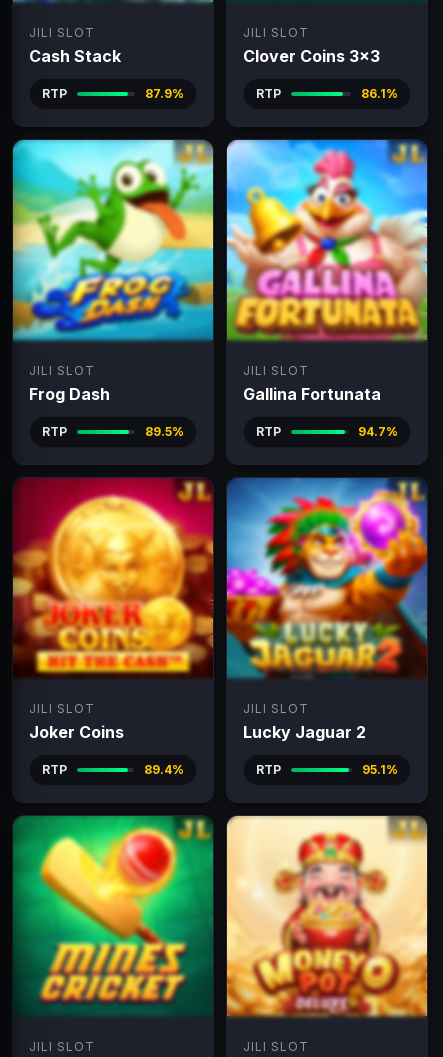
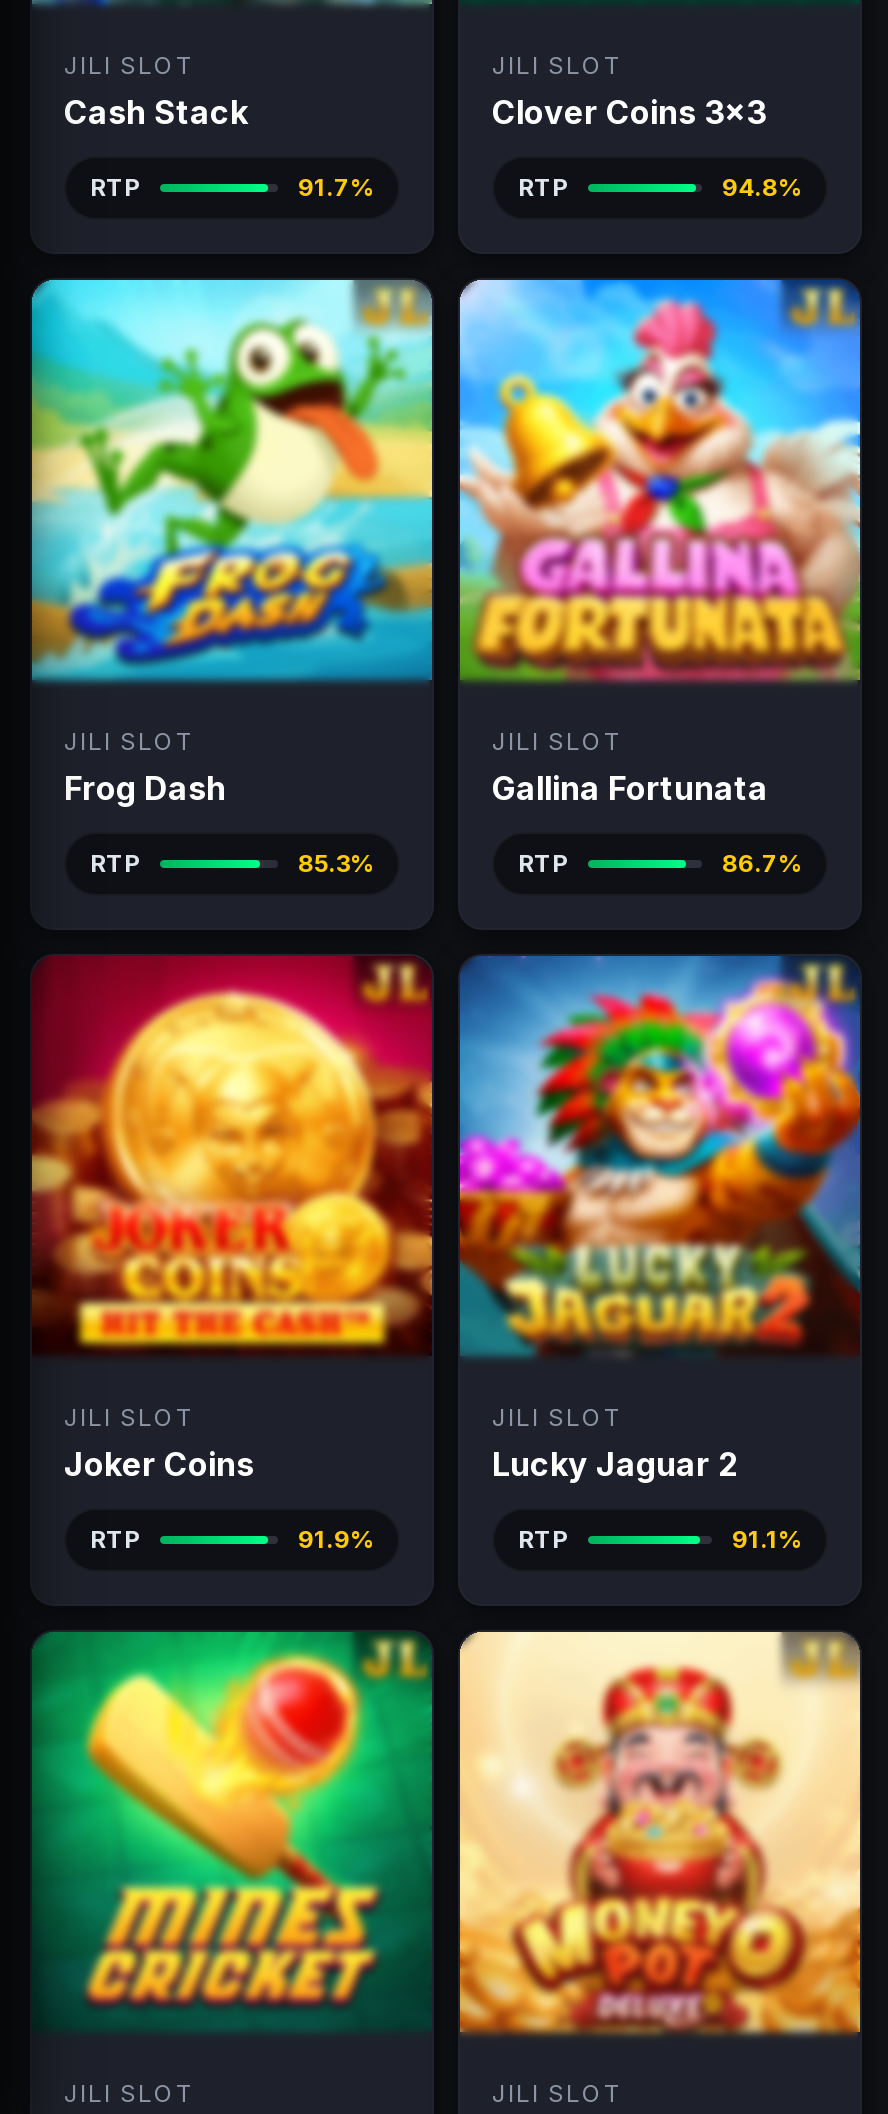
[145,86,184,101] 87.9% -> [298,172,374,202] 91.7%
[361,86,398,101] 86.1% -> [722,172,802,202] 94.8%
[145,424,184,439] 89.5% -> [298,848,374,878] 85.3%
[358,424,398,439] 94.7% -> [722,848,802,878] 86.7%
[144,762,184,777] 89.4% -> [298,1524,374,1554] 91.9%
[362,762,398,777] 95.1% -> [732,1524,802,1554] 91.1%

